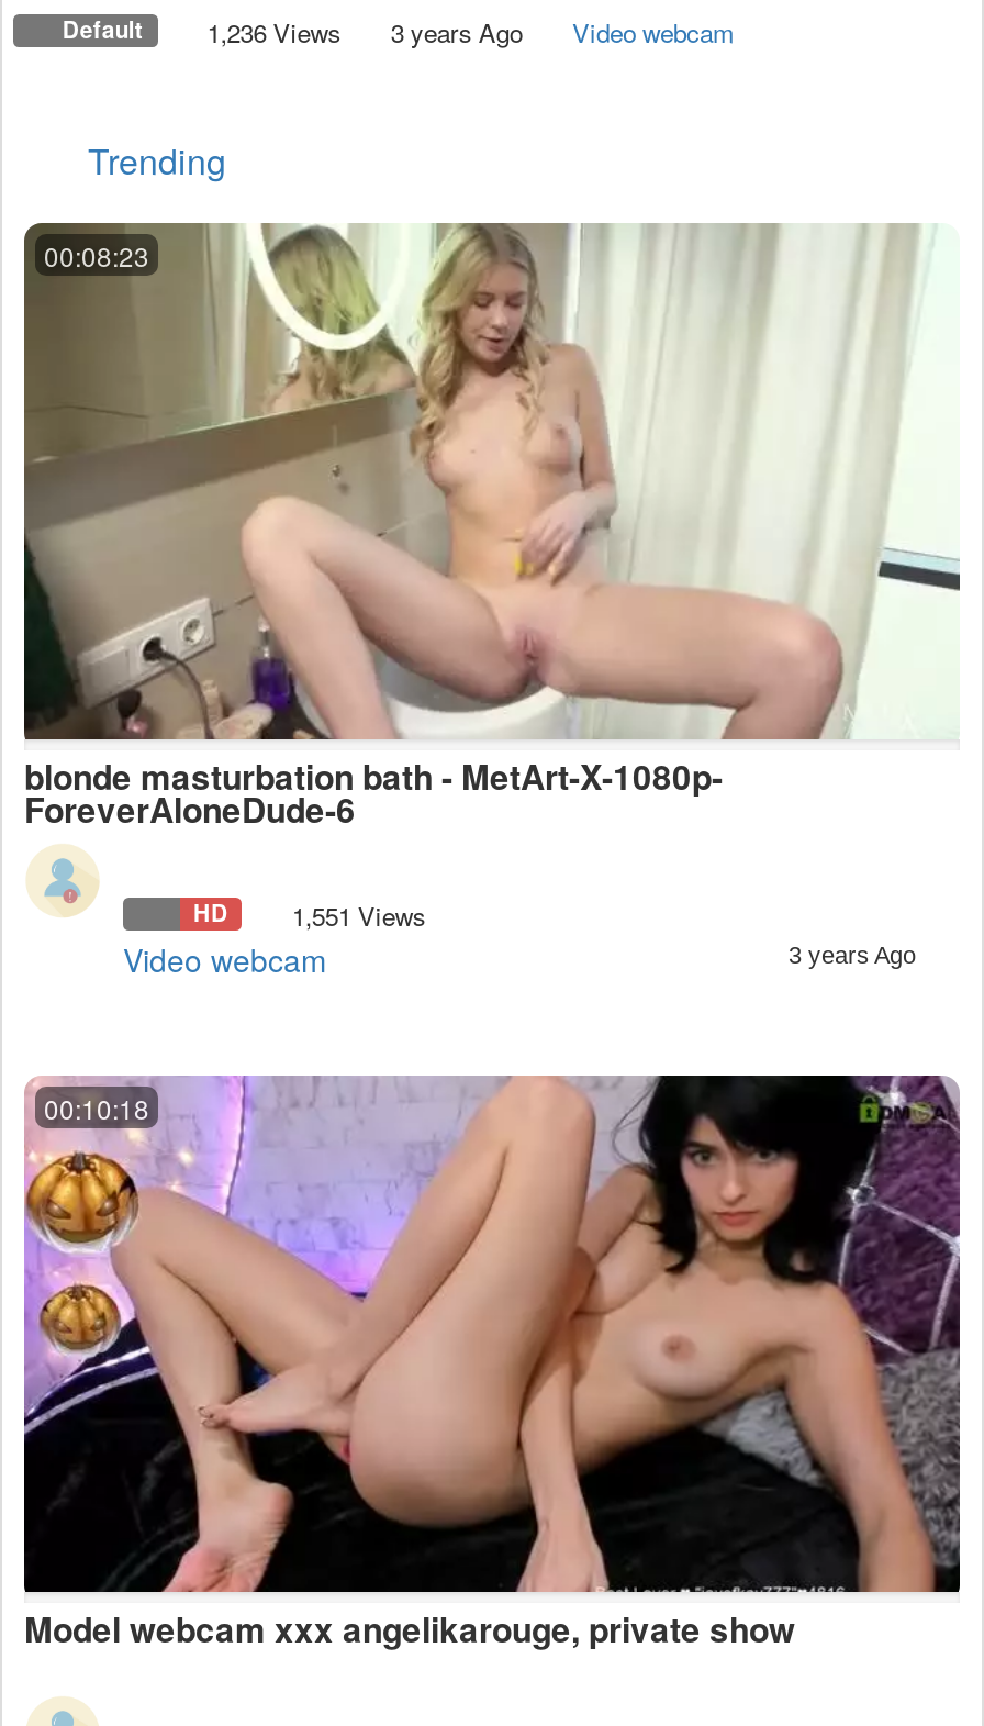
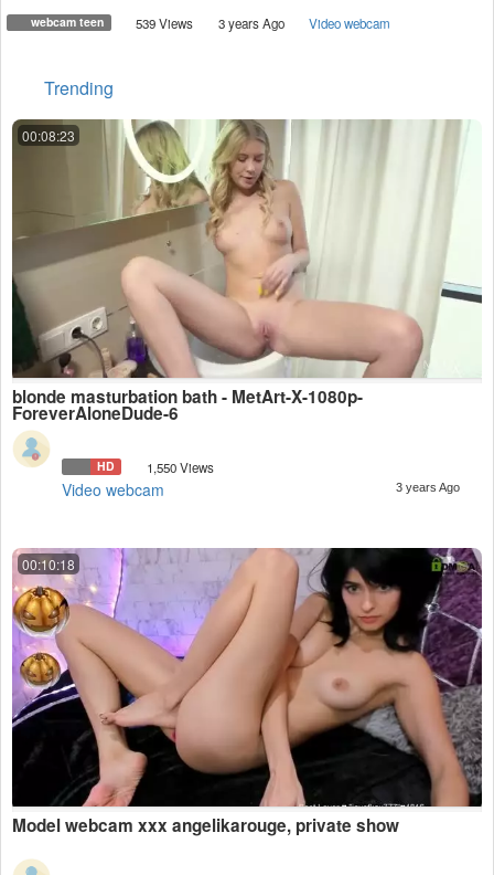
[56,12,341,49] Default | 1,236 Views -> [28,13,193,32] webcam teen | 539 Views
[193,895,426,932] HD 1,551 Views -> [97,457,214,476] HD 1,550 Views

